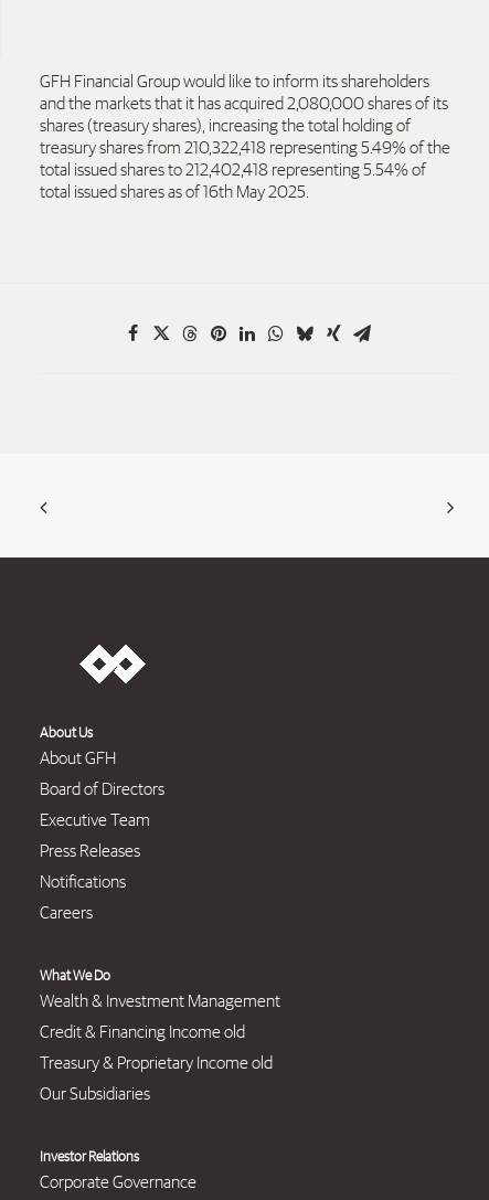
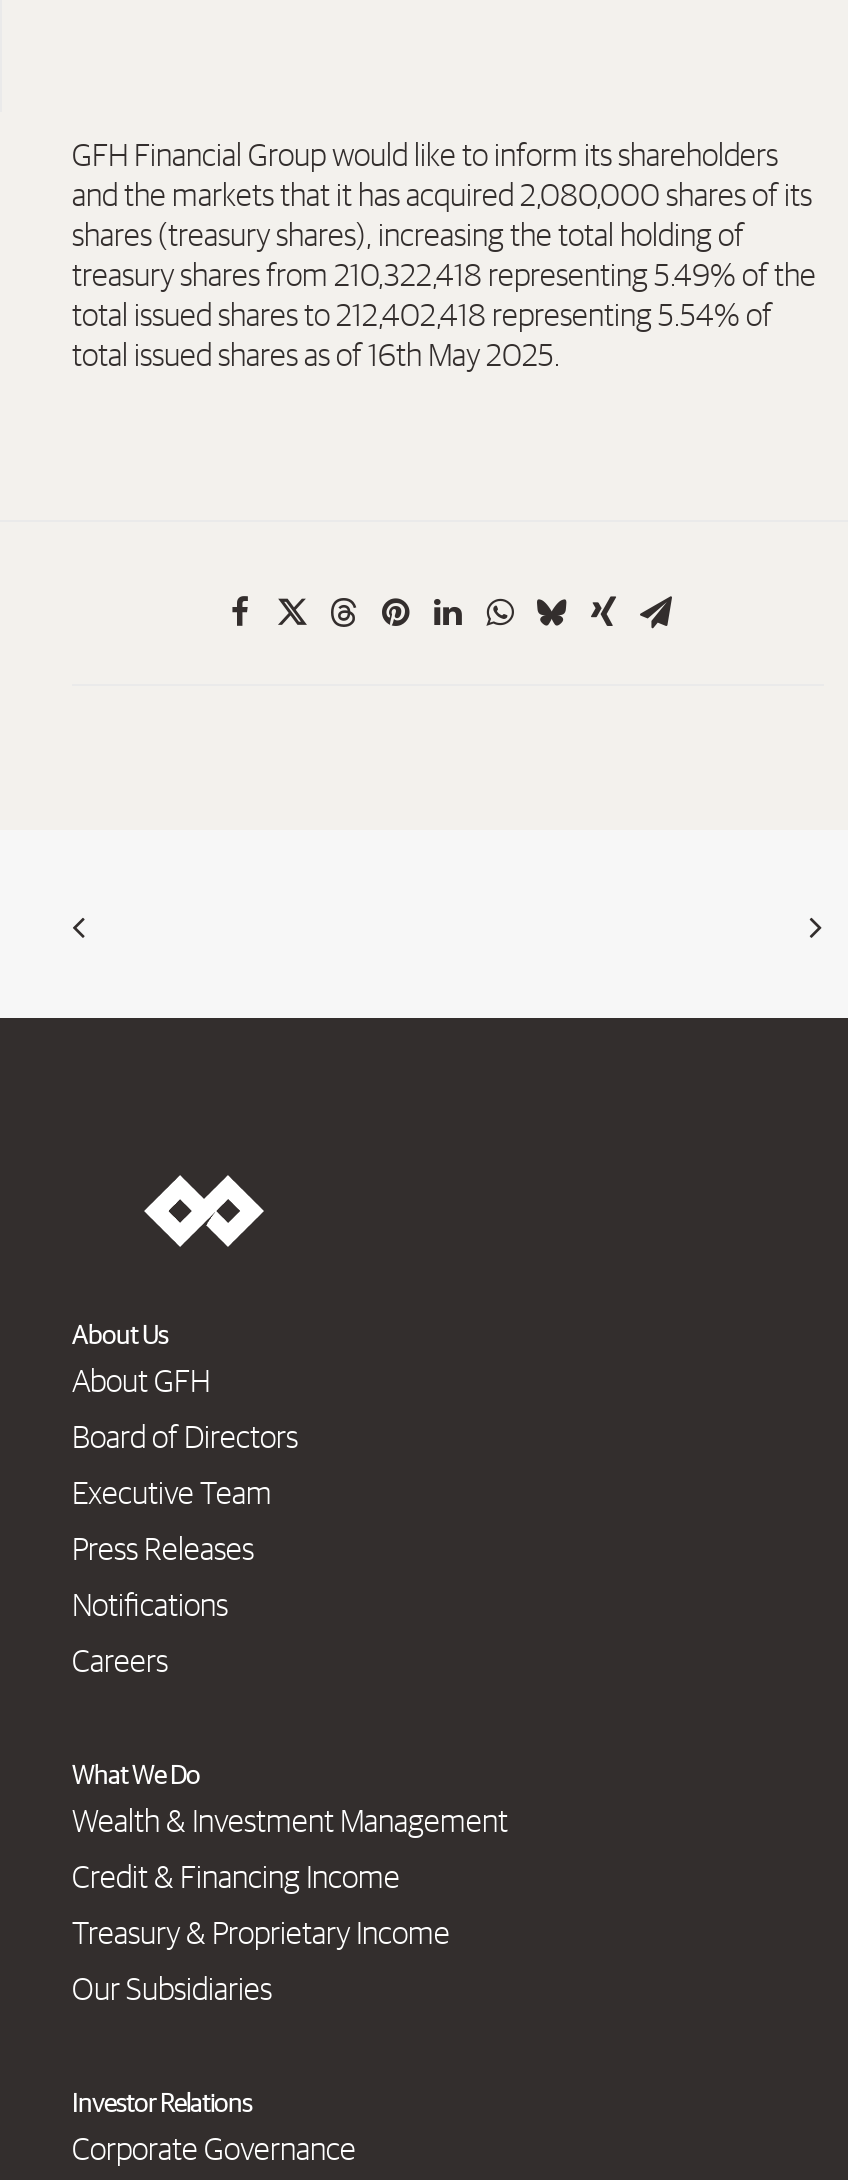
[40,1023,245,1041] Credit & Financing Income old -> [72,1862,400,1894] Credit & Financing Income
[40,1054,273,1072] Treasury & Proprietary Income old -> [72,1918,450,1950] Treasury & Proprietary Income

